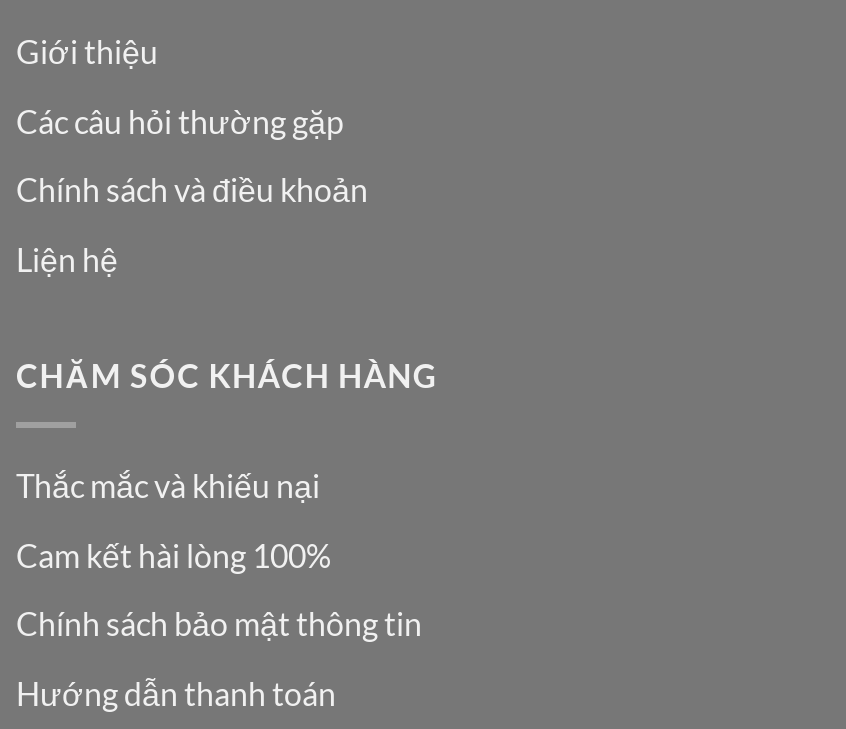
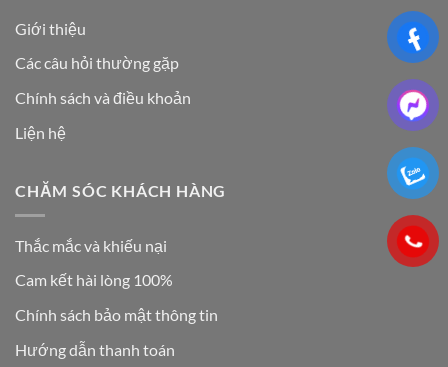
none -> [386,11,439,63] [image]
none -> [387,79,439,131] [image]
none -> [386,147,439,199] [image]
none -> [387,215,439,267] [image]

